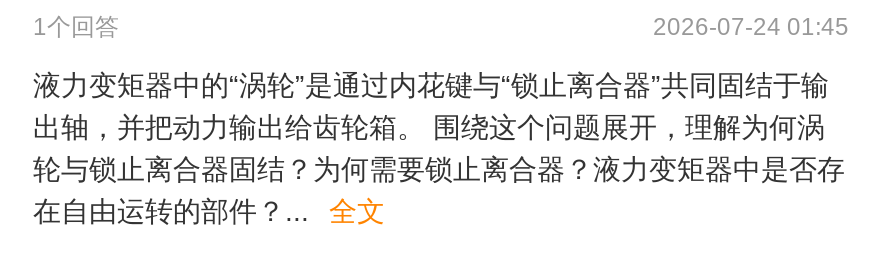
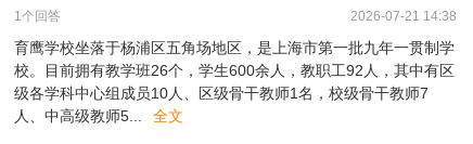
[653,13,849,41] 2026-07-24 01:45 -> [350,9,457,24] 2026-07-21 14:38
[33,69,845,227] 液力变矩器中的“涡轮”是通过内花键与“锁止离合器”共同固结于输 | 出轴，并把动力输出给齿轮箱。 围绕这个问题展开，理解为何涡 | 轮与锁止离合器固结？为何需要锁止离合器？液力变矩器中是否存 | 在自由运转的部件？... -> [14,39,455,125] 育鹰学校坐落于杨浦区五角场地区，是上海市第一批九年一贯制学 | 校。目前拥有教学班26个，学生600余人，教职工92人，其中有区 | 级各学科中心组成员10人、区级骨干教师1名，校级骨干教师7 | 人、中高级教师5...

